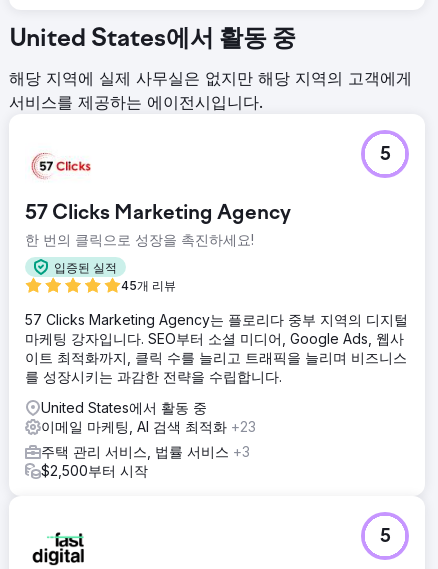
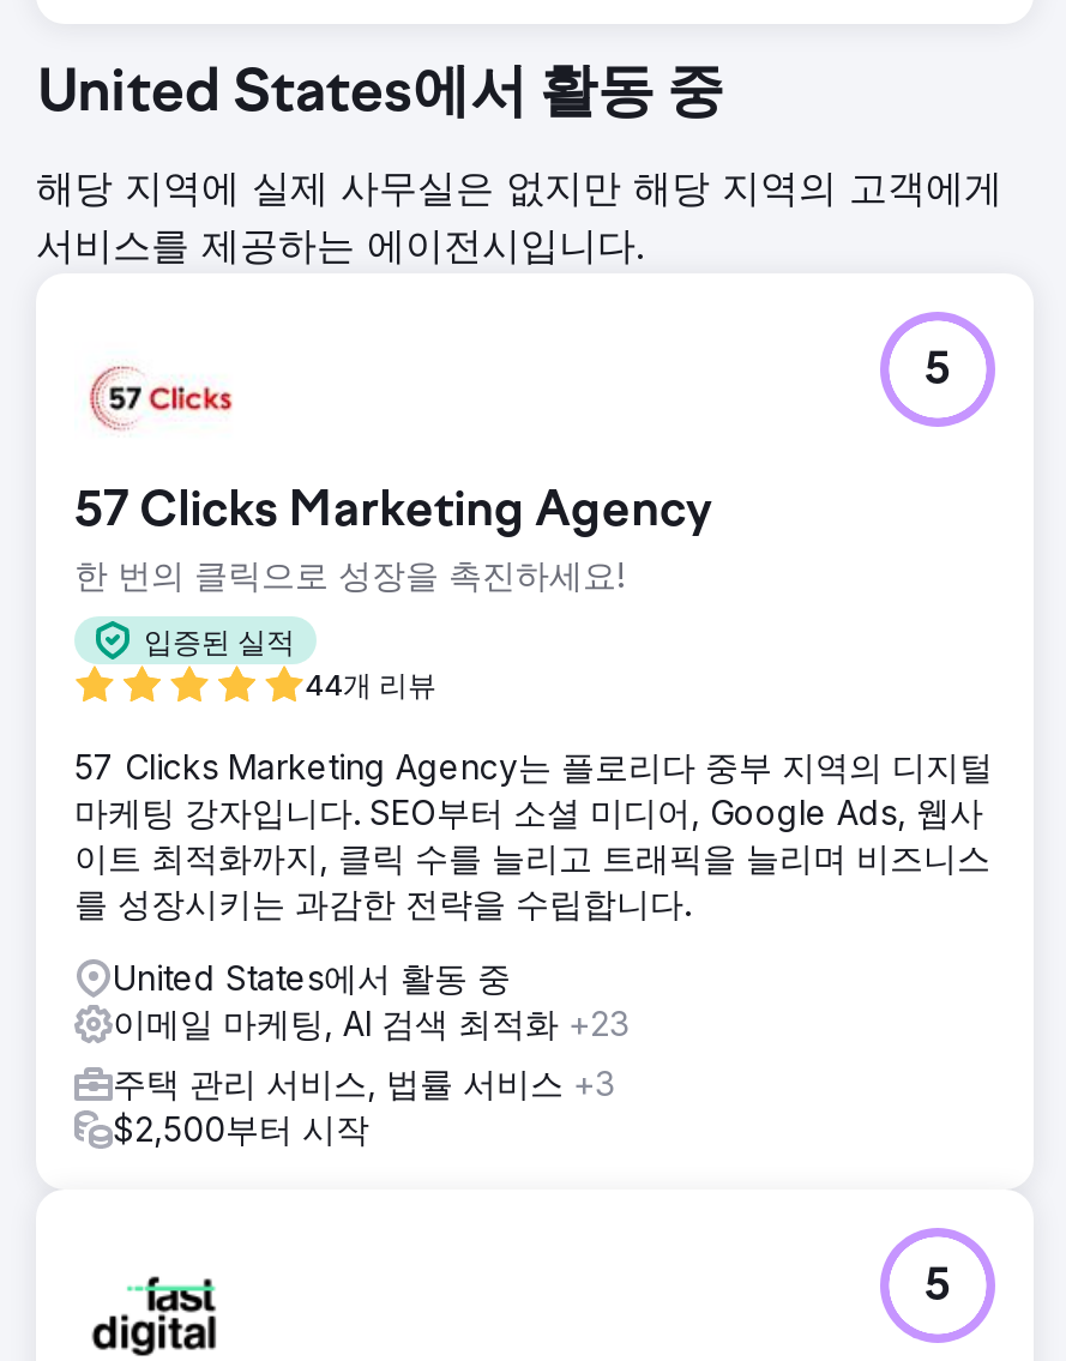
[121,278,176,293] 45개 리뷰 -> [305,667,436,703] 44개 리뷰

